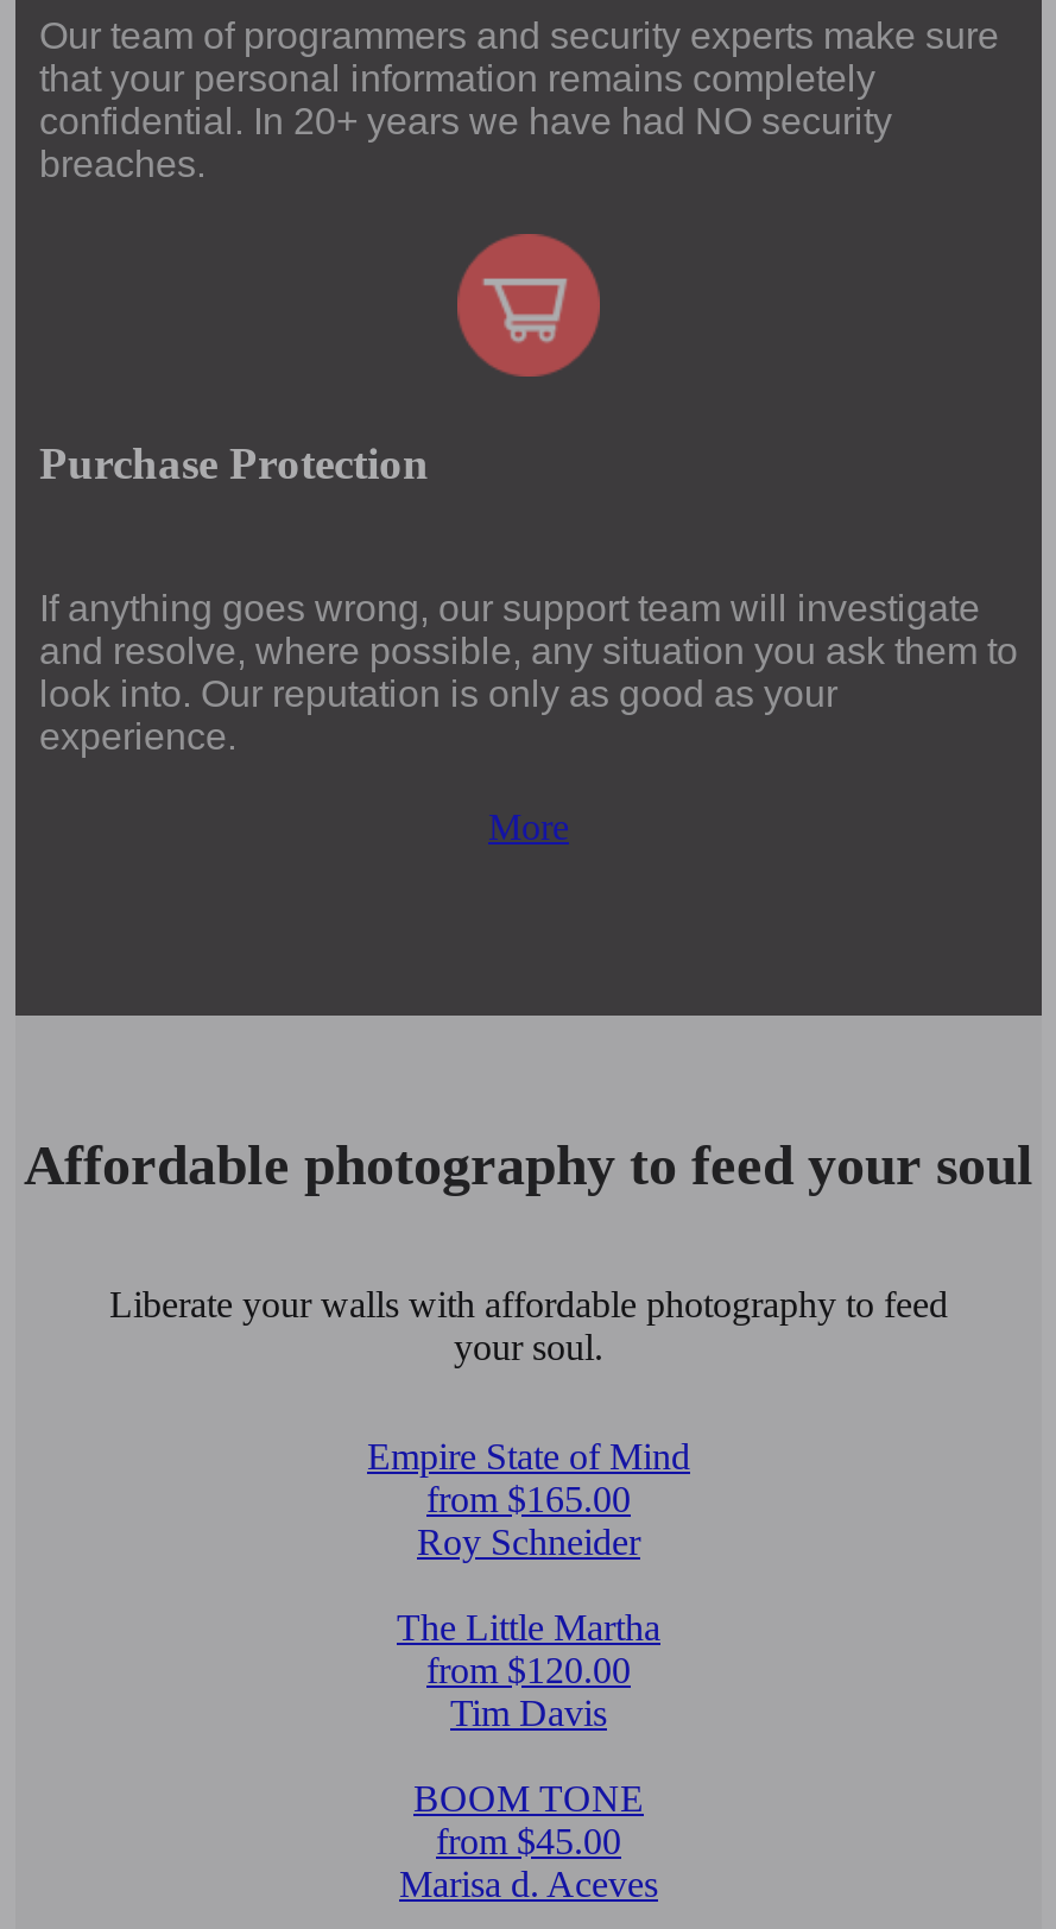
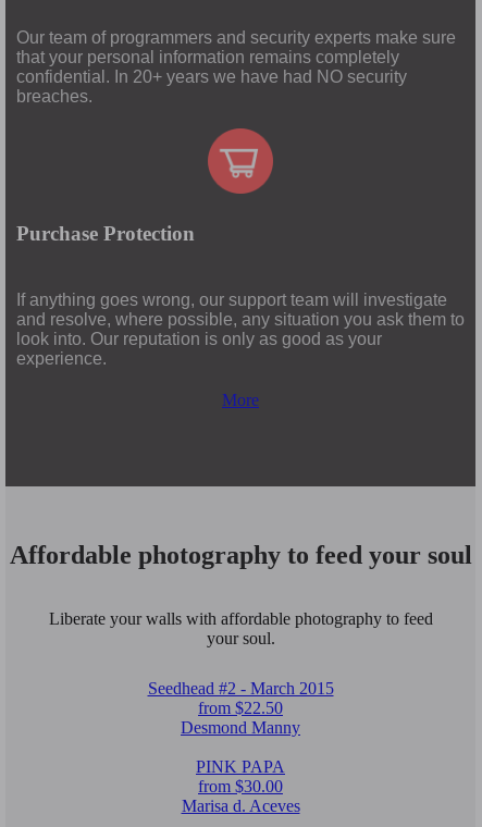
[367,1436,690,1861] Empire State of Mind | from $165.00 | Roy Schneider | The Little Martha | from $120.00 | Tim Davis | BOOM TONE | from $45.00 -> [147,679,333,795] Seedhead #2 - March 2015 | from $22.50 | Desmond Manny | PINK PAPA | from $30.00

